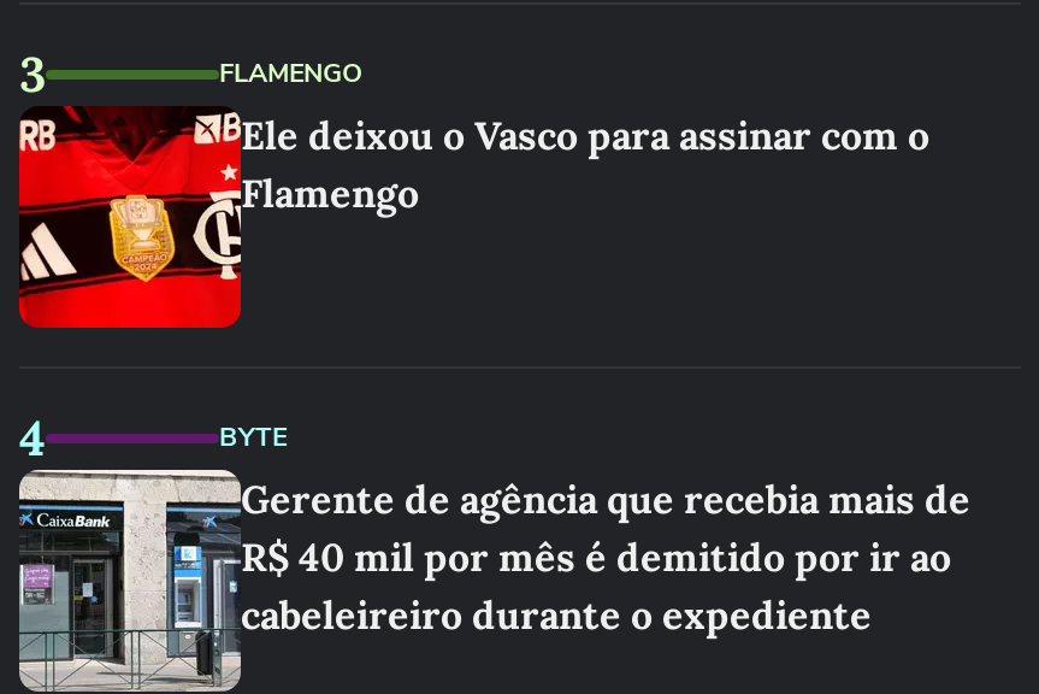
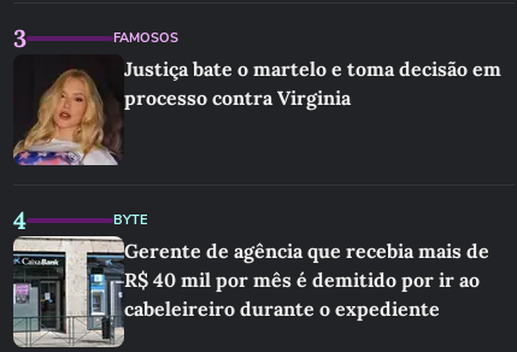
[17,55,929,330] [image] | FLAMENGO | Ele deixou o Vasco para assinar com o | Flamengo -> [12,29,501,166] [image] | FAMOSOS | Justiça bate o martelo e toma decisão em | processo contra Virginia

